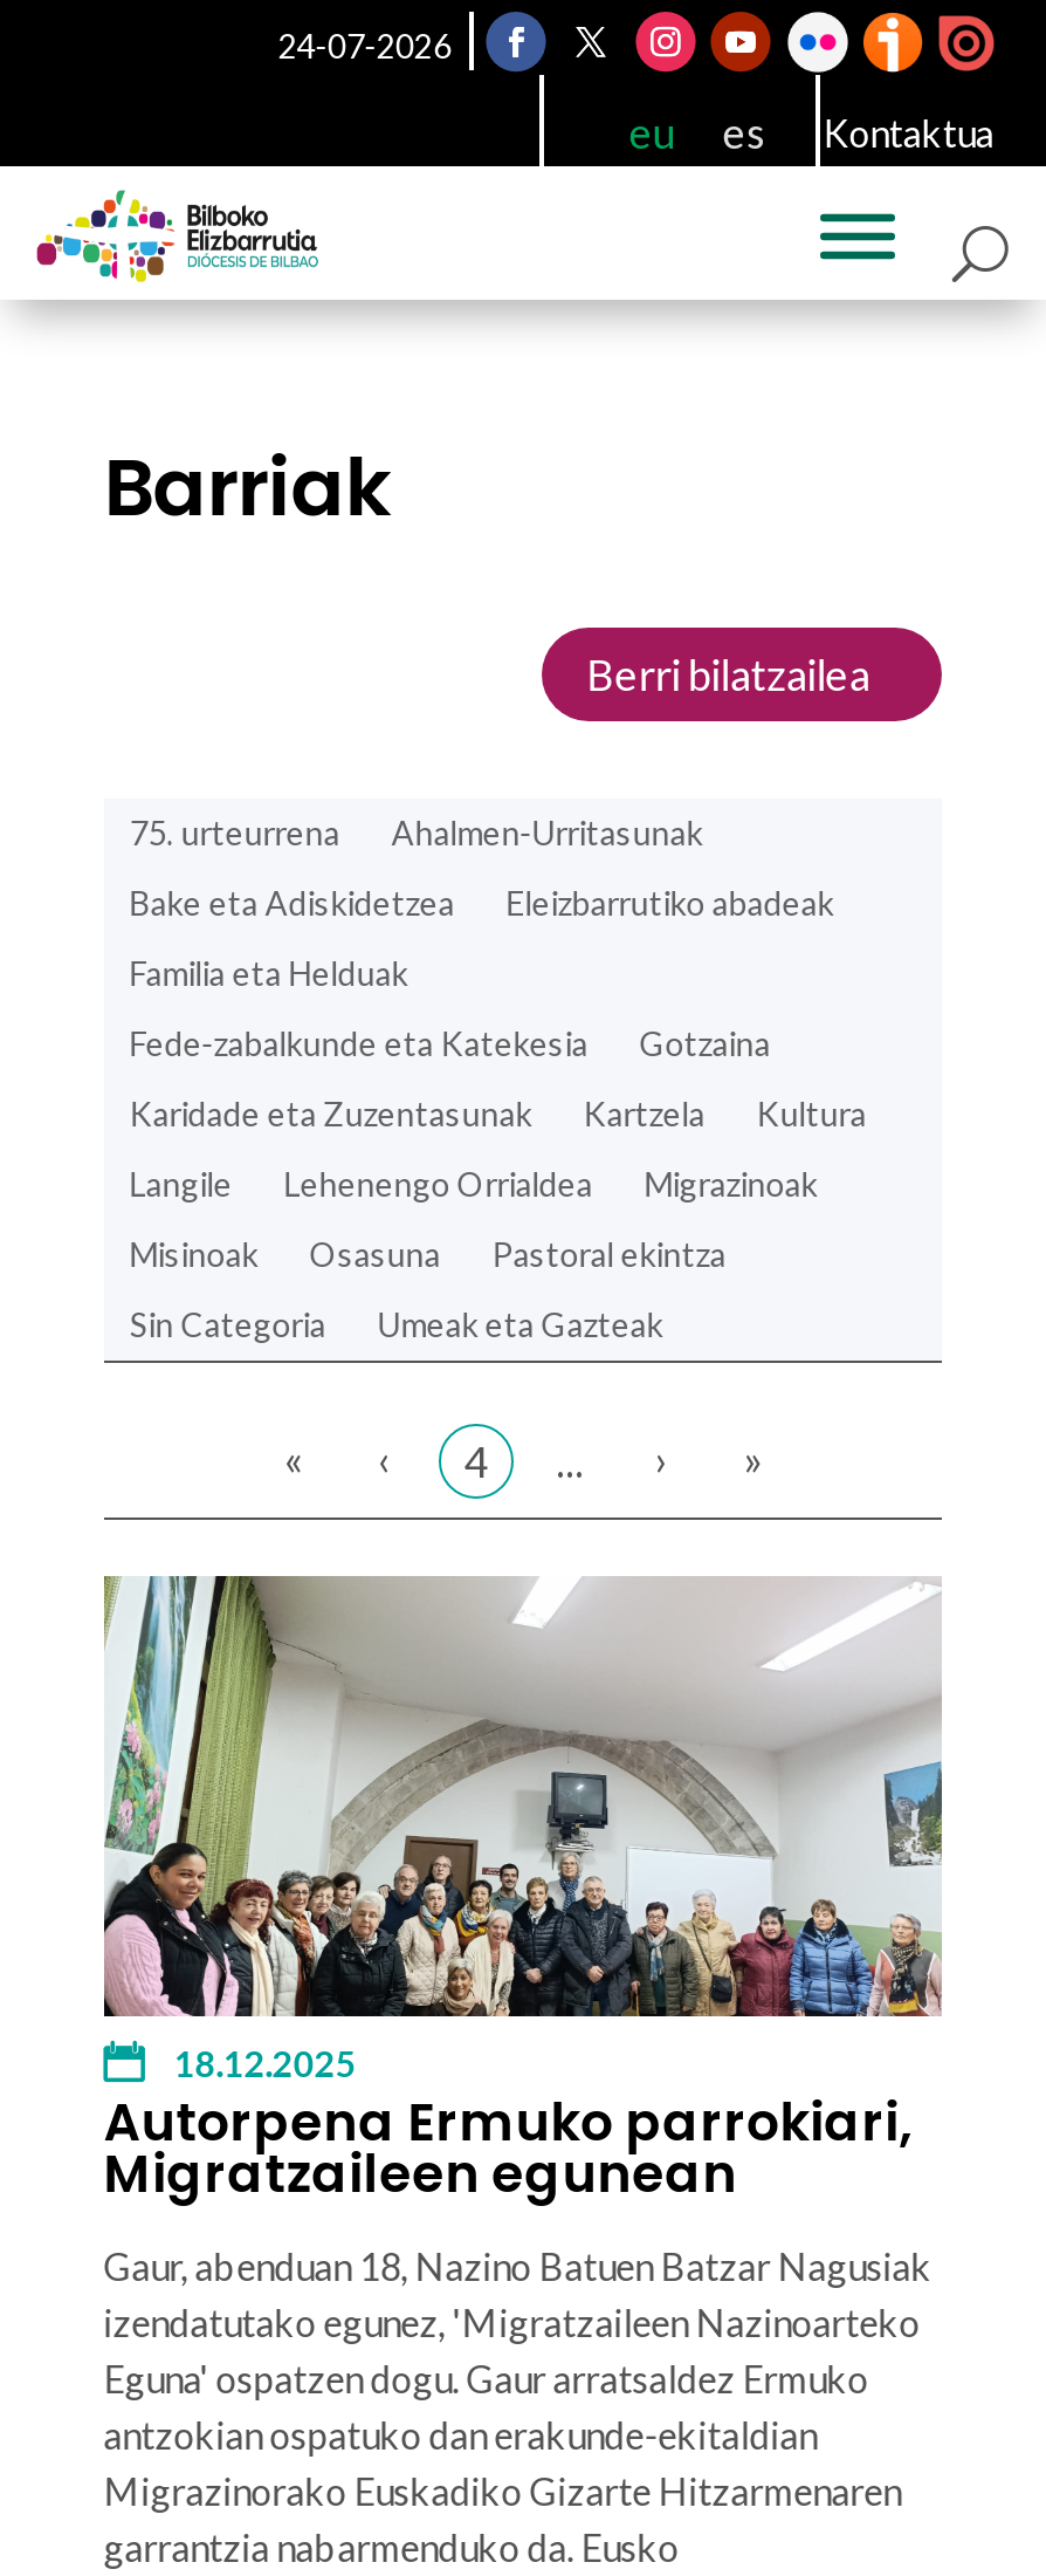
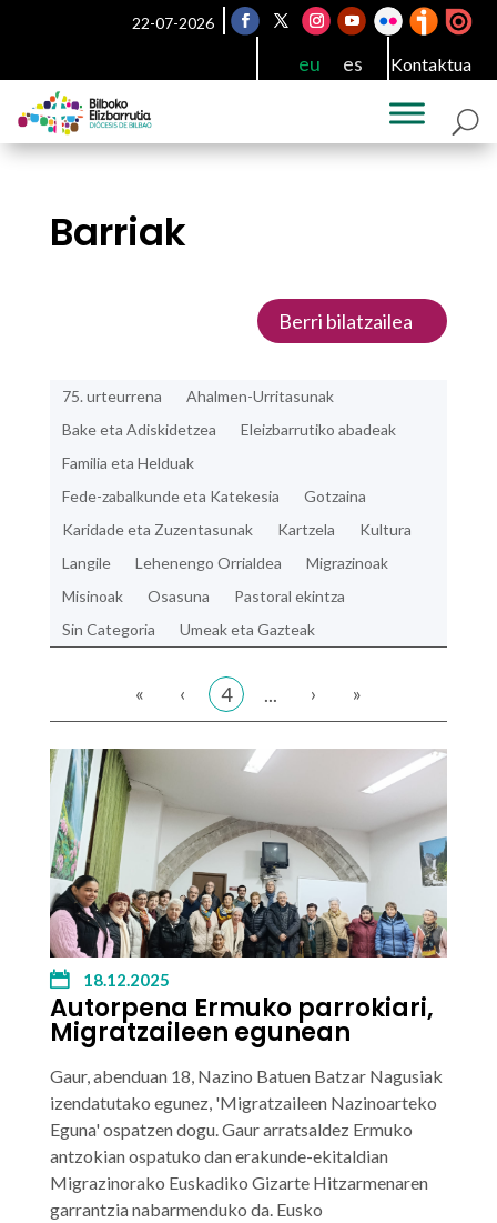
[278,26,451,66] 24-07-2026 -> [132,13,214,32] 22-07-2026

